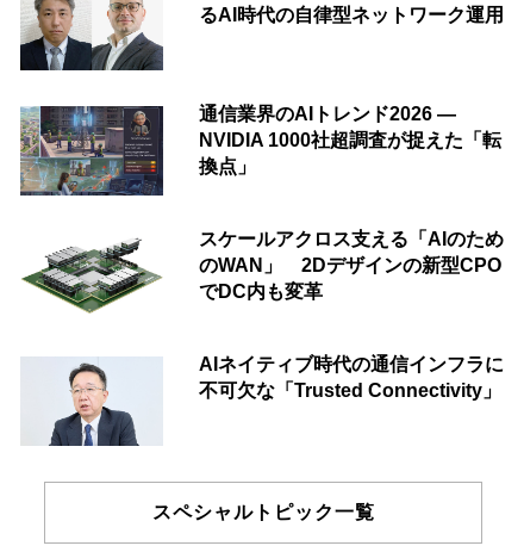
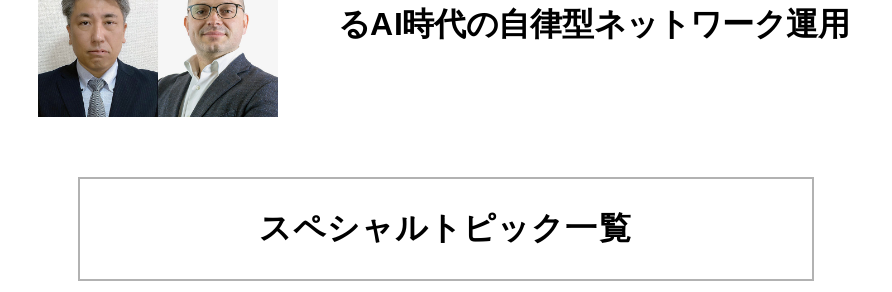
[19,104,501,197] [image] | 通信業界のAIトレンド2026 ― | NVIDIA 1000社超調査が捉えた「転 | 換点」 -> none
[21,229,504,314] [image] | スケールアクロス支える「AIのため | のWAN」 2Dデザインの新型CPO | でDC内も変革 -> none
[23,358,145,446] [image] -> none
[199,354,504,401] AIネイティブ時代の通信インフラに | 不可欠な「Trusted Connectivity」 -> none

